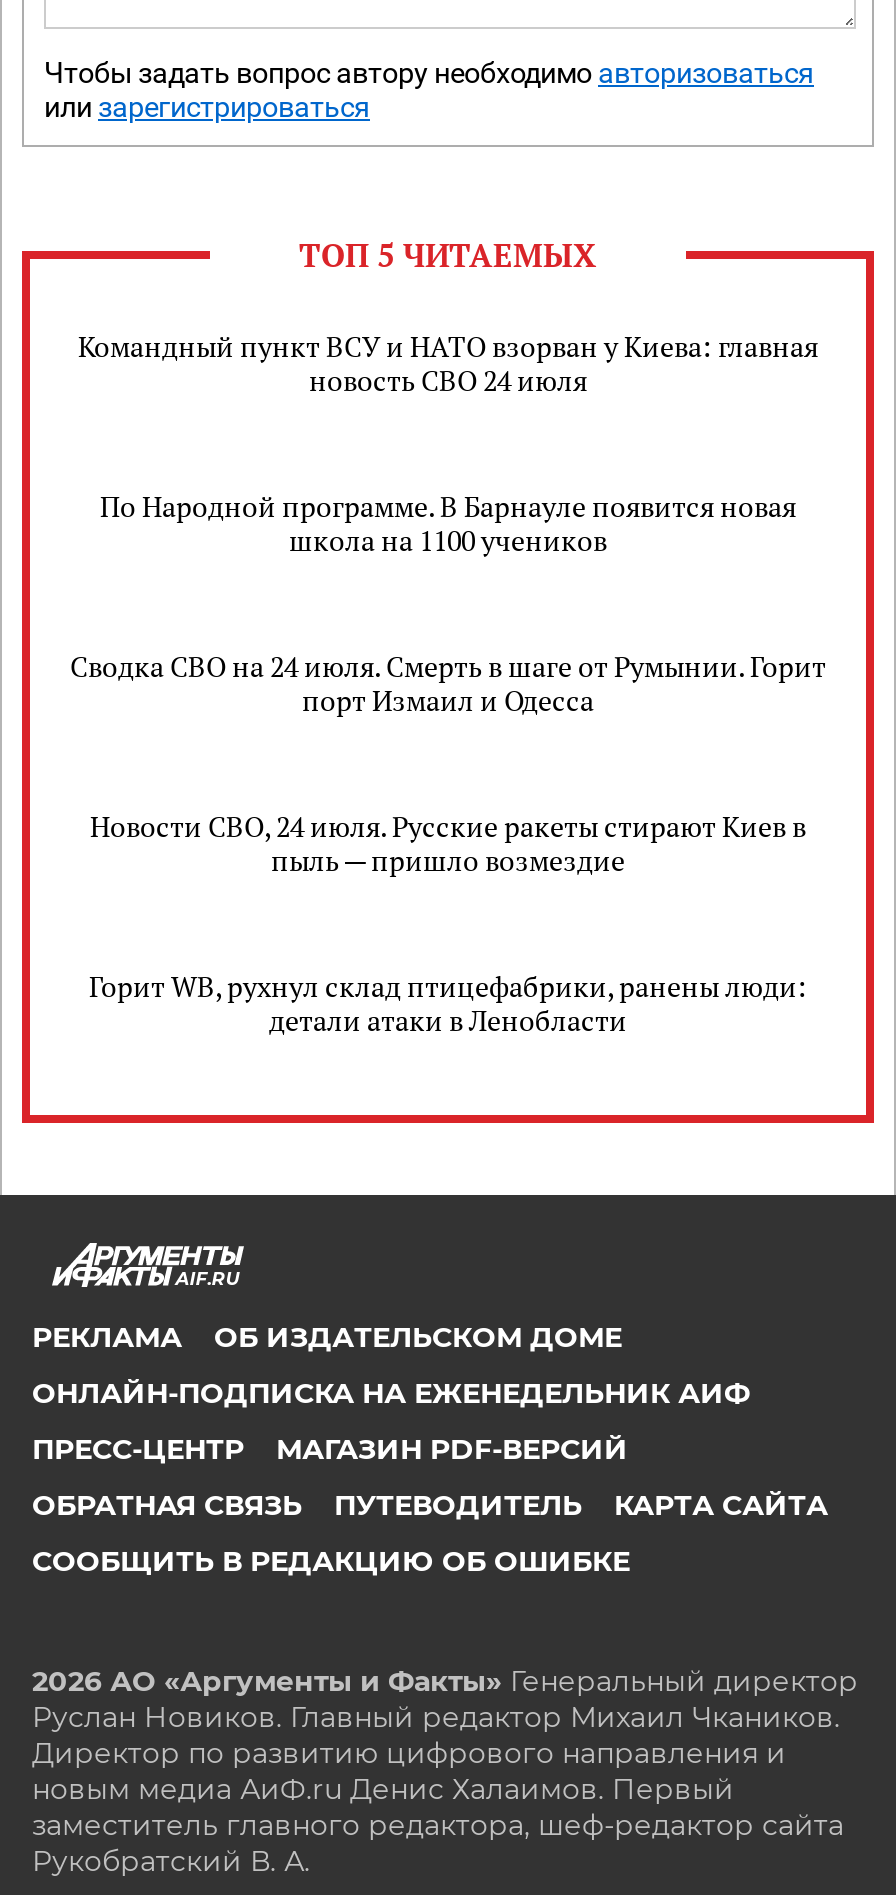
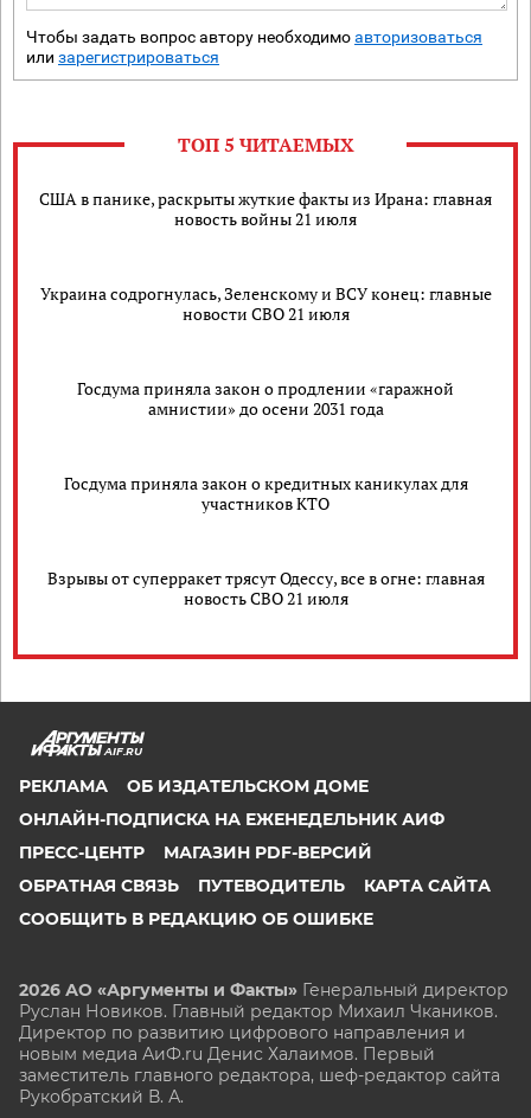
[78,327,818,399] Командный пункт ВСУ и НАТО взорван у Киева: главная | новость СВО 24 июля -> [39,187,492,230] США в панике, раскрыты жуткие факты из Ирана: главная | новость войны 21 июля
[100,487,796,559] По Народной программе. В Барнауле появится новая | школа на 1100 учеников -> [40,282,491,325] Украина содрогнулась, Зеленскому и ВСУ конец: главные | новости СВО 21 июля
[70,647,826,719] Сводка СВО на 24 июля. Смерть в шаге от Румынии. Горит | порт Измаил и Одесса -> [77,377,454,420] Госдума приняла закон о продлении «гаражной | амнистии» до осени 2031 года
[90,807,806,879] Новости СВО, 24 июля. Русские ракеты стирают Киев в | пыль — пришло возмездие -> [63,472,468,515] Госдума приняла закон о кредитных каникулах для | участников КТО
[89,967,807,1039] Горит WB, рухнул склад птицефабрики, ранены люди: | детали атаки в Ленобласти -> [47,567,484,609] Взрывы от суперракет трясут Одессу, все в огне: главная | новость СВО 21 июля

